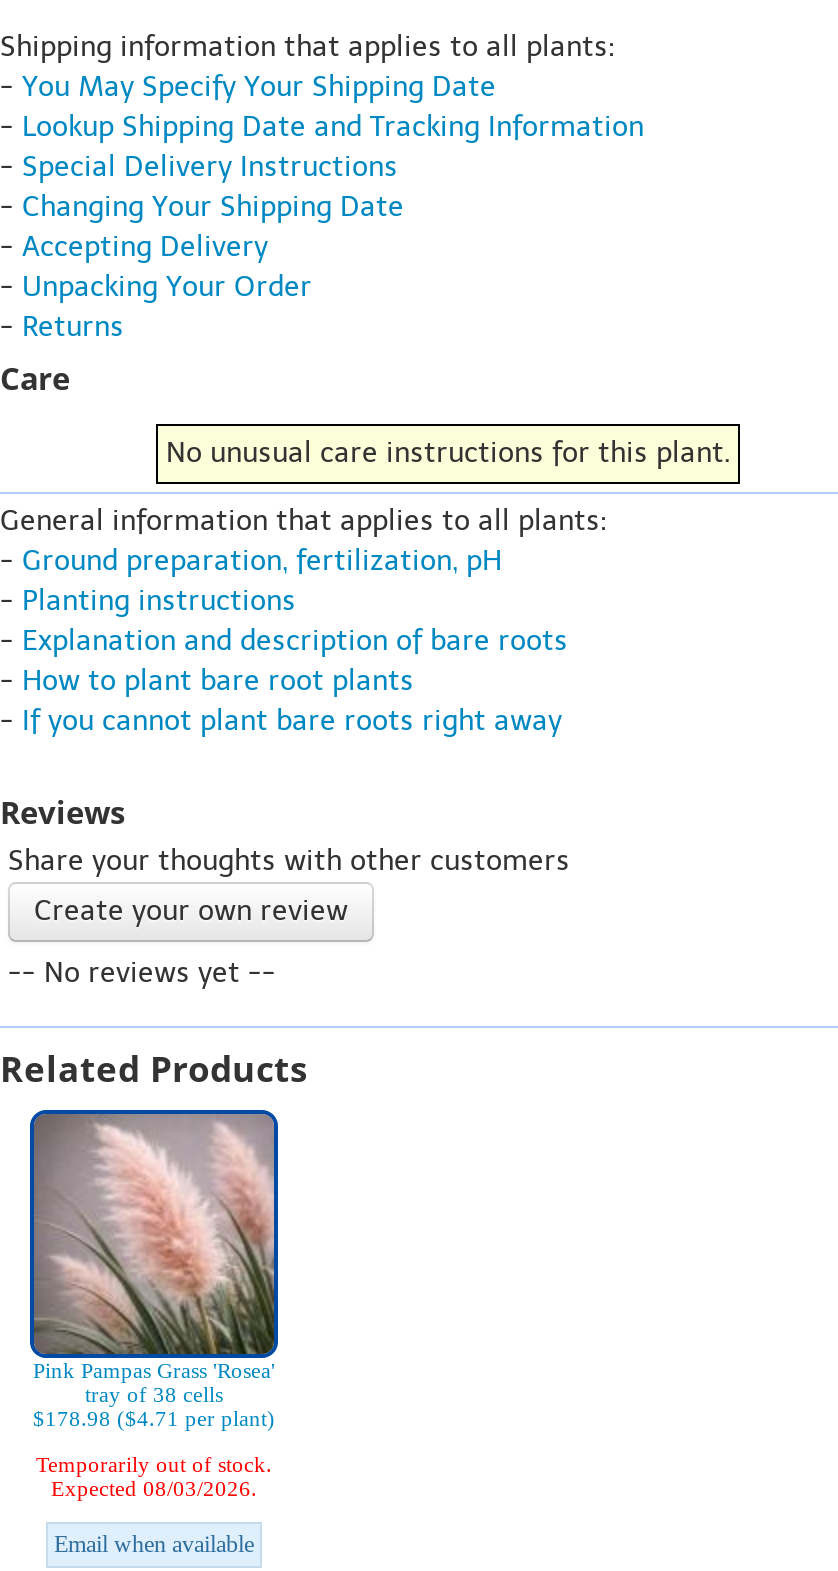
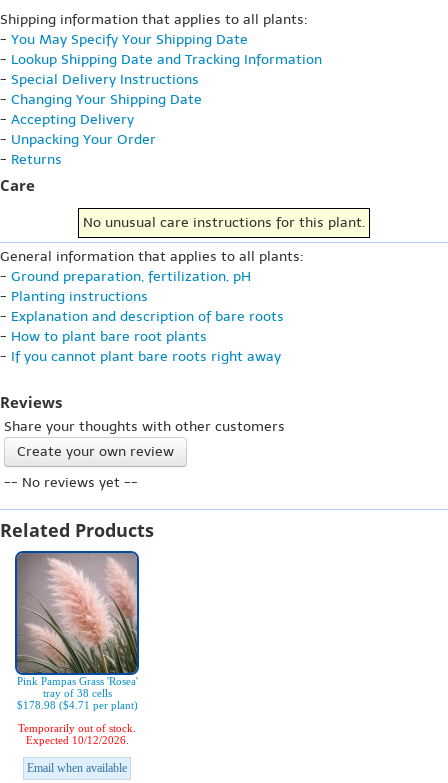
[51,1477,257,1501] Expected 08/03/2026. -> [25,734,128,746] Expected 10/12/2026.

